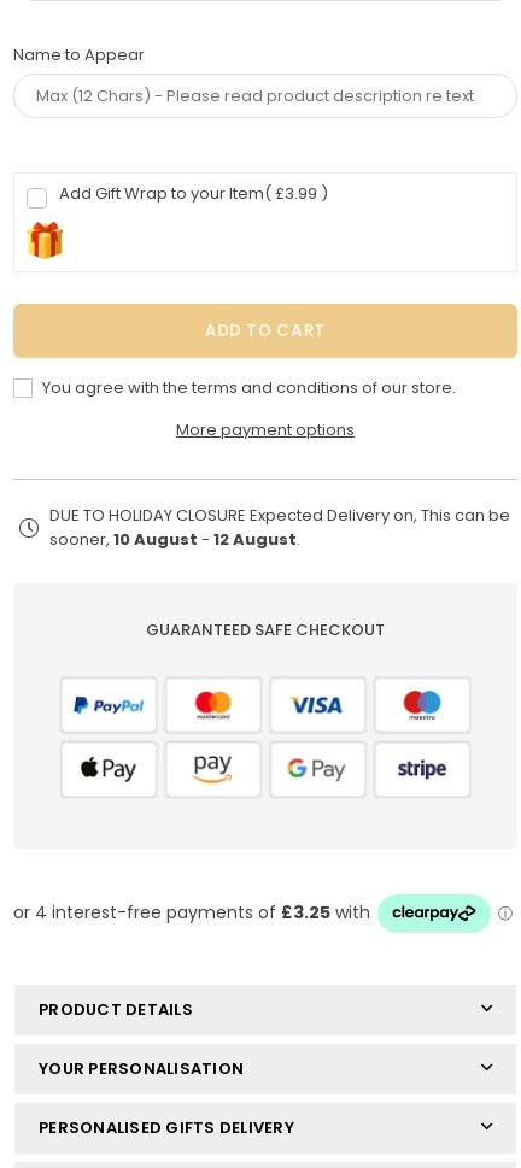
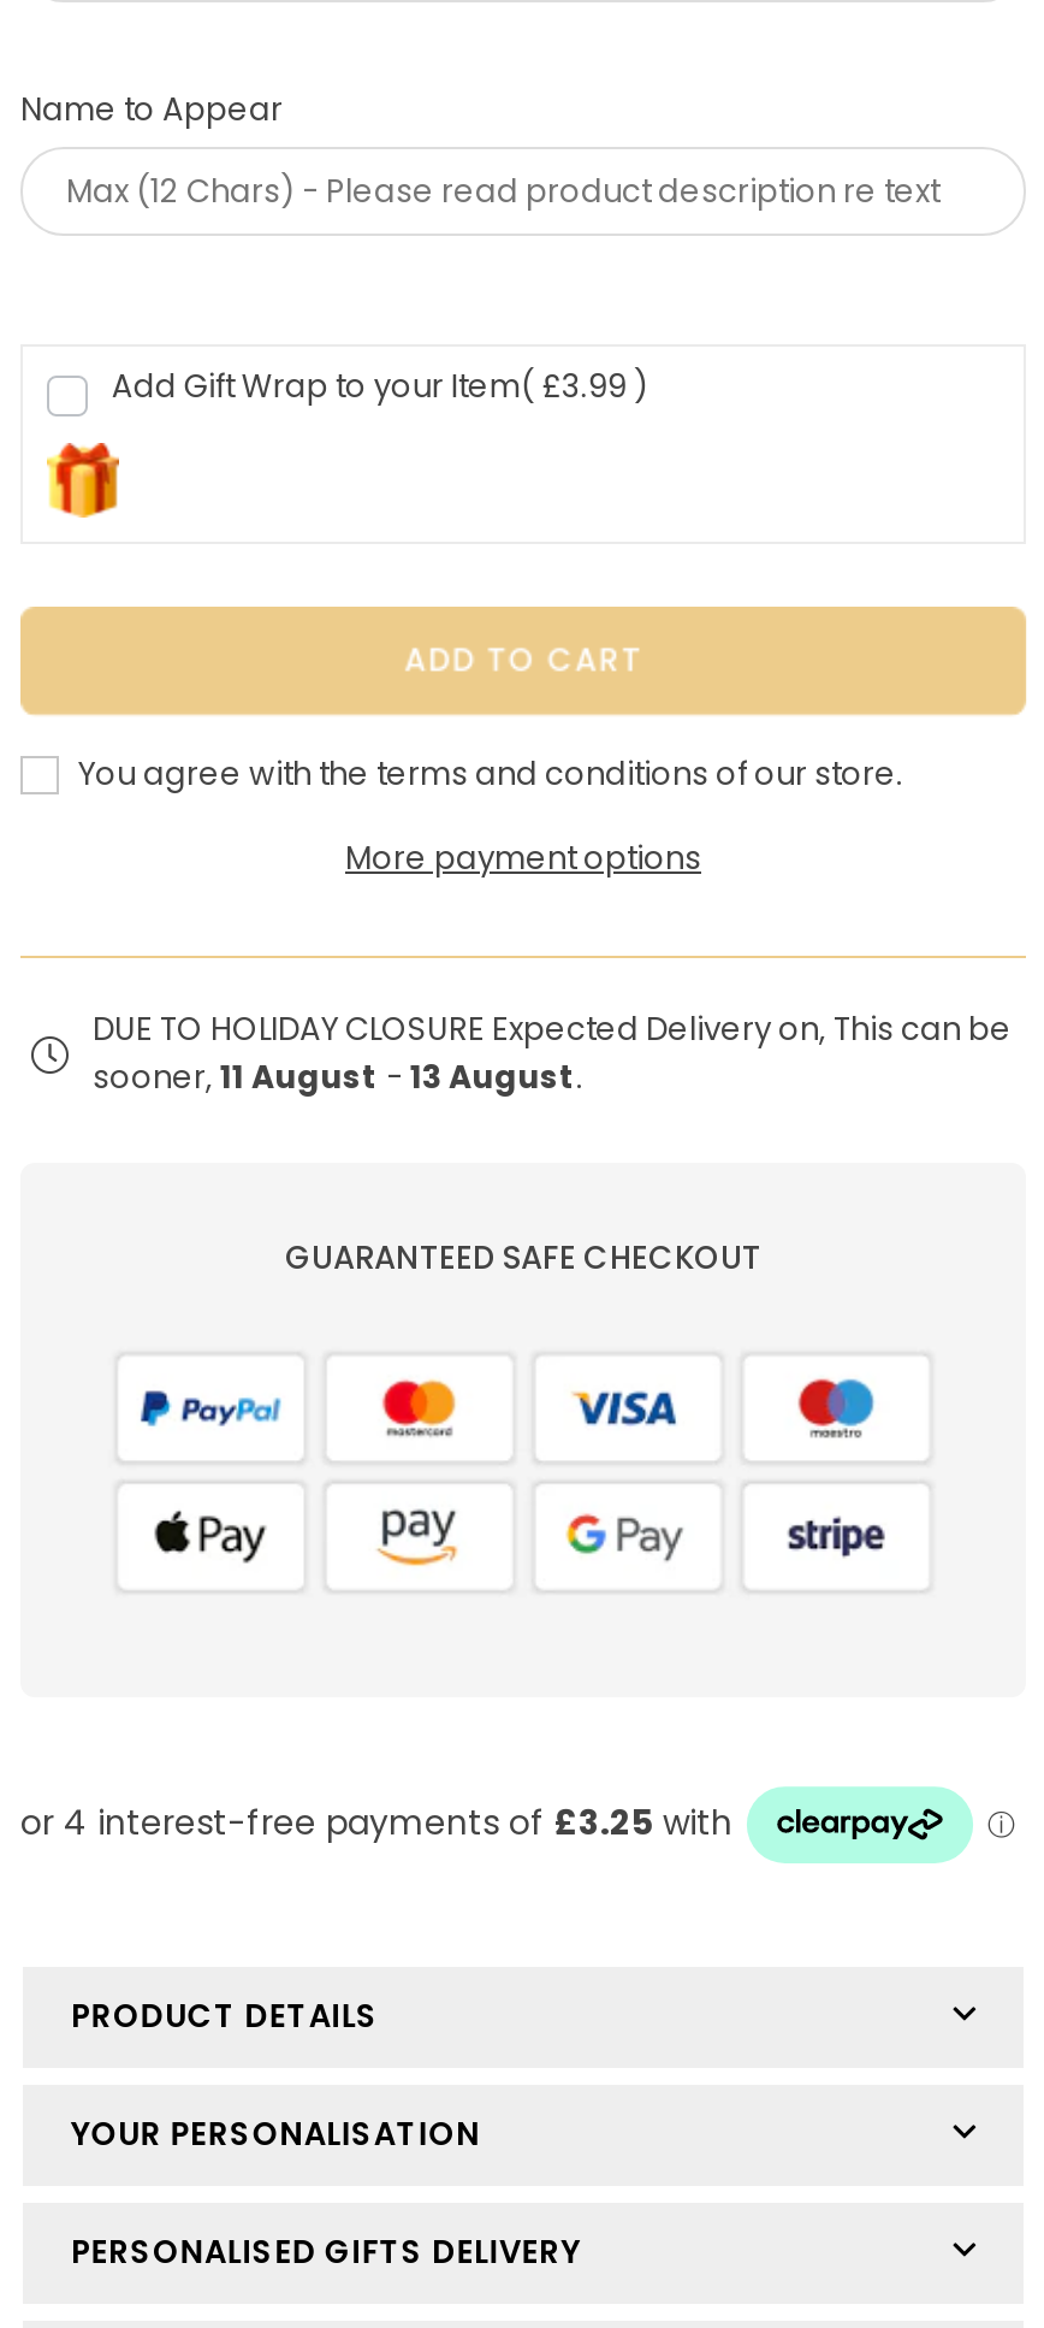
[49,528,300,551] sooner, 10 August - 12 August. -> [93,1054,583,1100] sooner, 11 August - 13 August.

